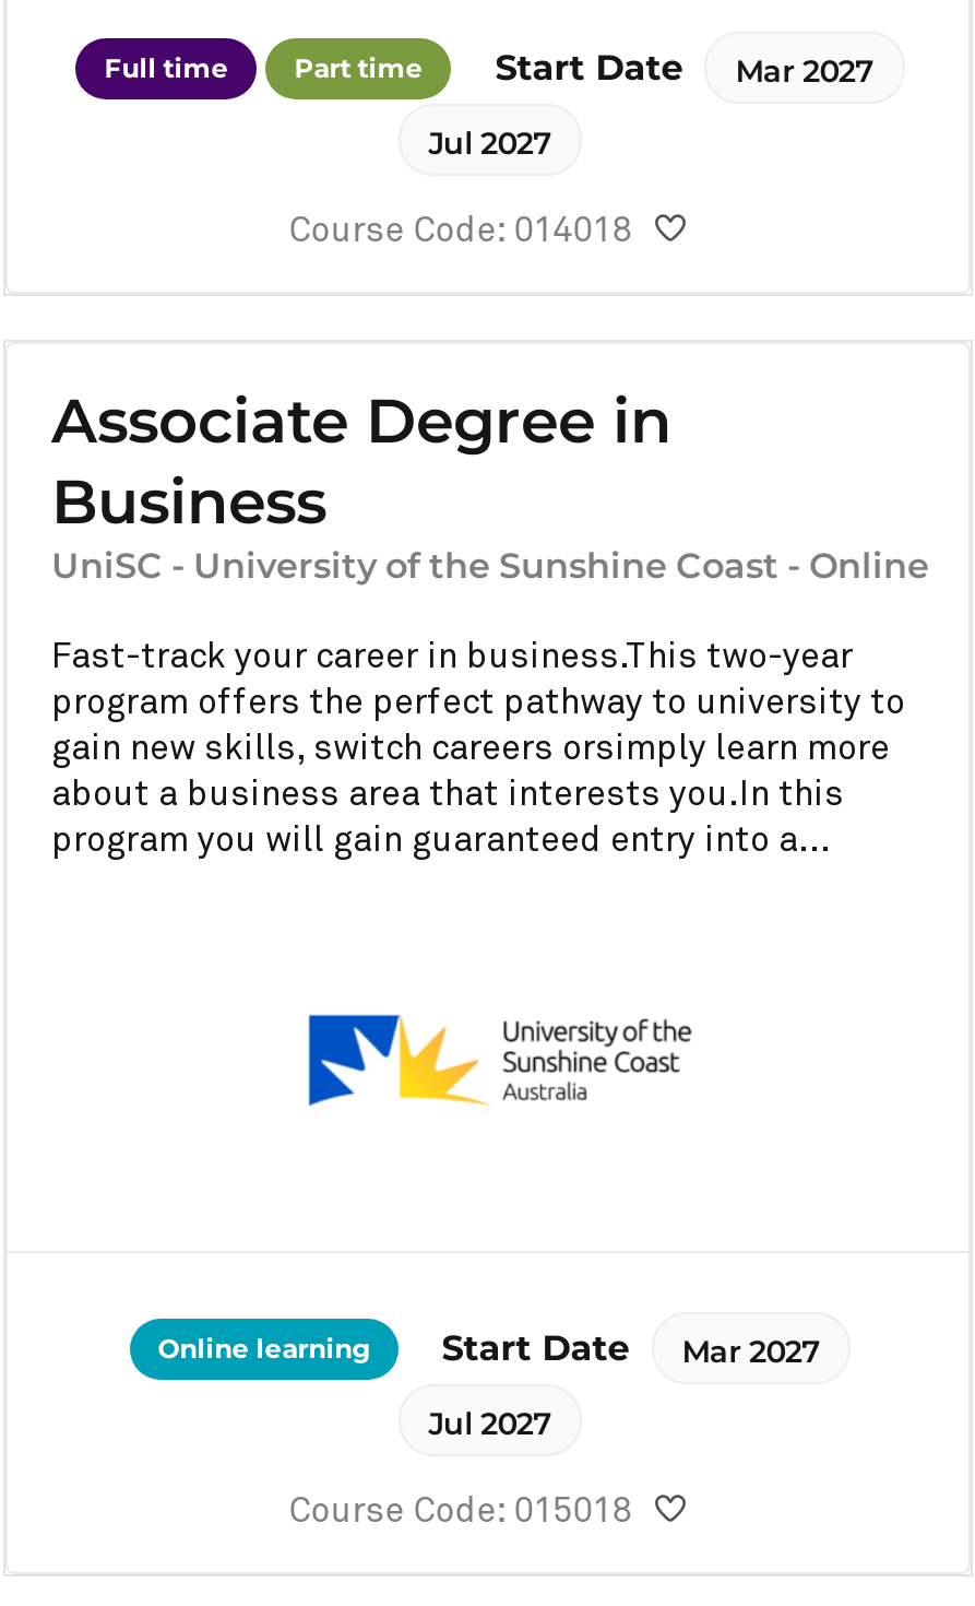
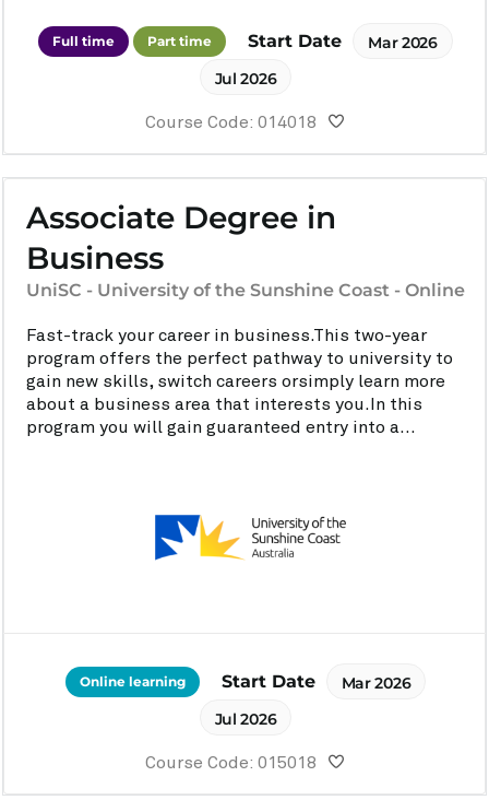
[495,47,874,91] Start Date Mar 2027 -> [248,31,437,53] Start Date Mar 2026
[428,124,552,163] Jul 2027 -> [215,69,276,89] Jul 2026
[442,1329,821,1372] Start Date Mar 2027 -> [221,672,411,693] Start Date Mar 2026
[428,1405,552,1444] Jul 2027 -> [215,710,276,730] Jul 2026

